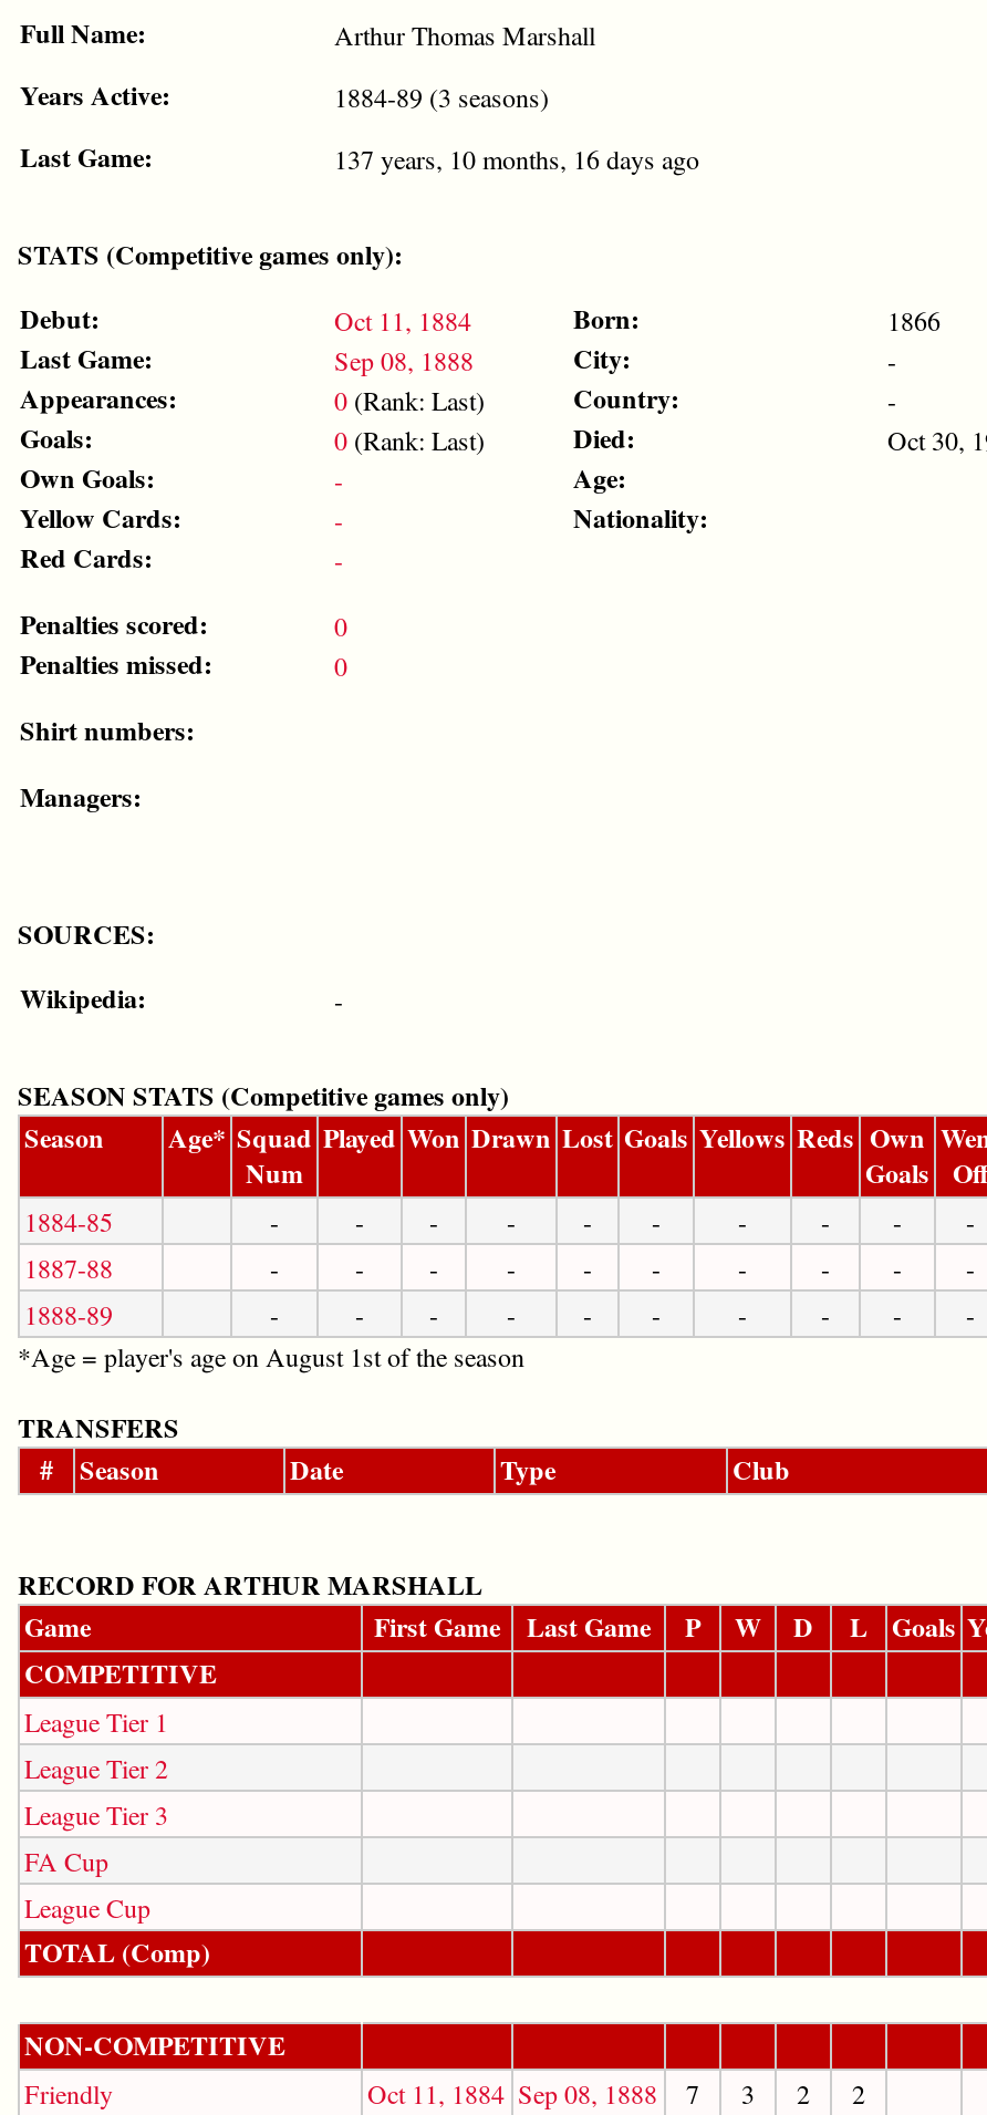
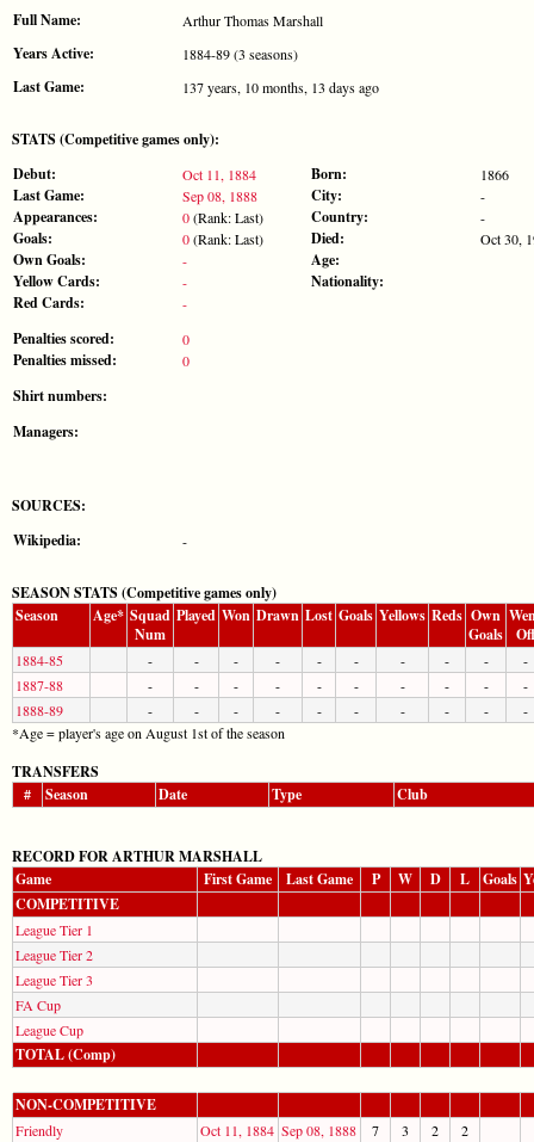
[334,140,699,176] 137 years, 10 months, 16 days ago -> [182,77,379,97] 137 years, 10 months, 13 days ago

